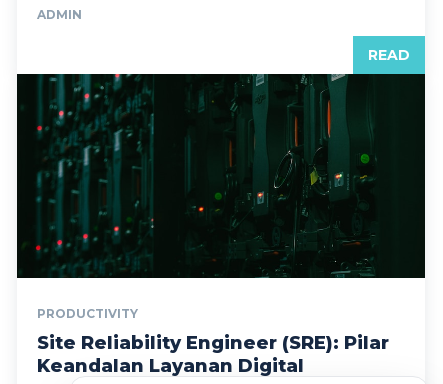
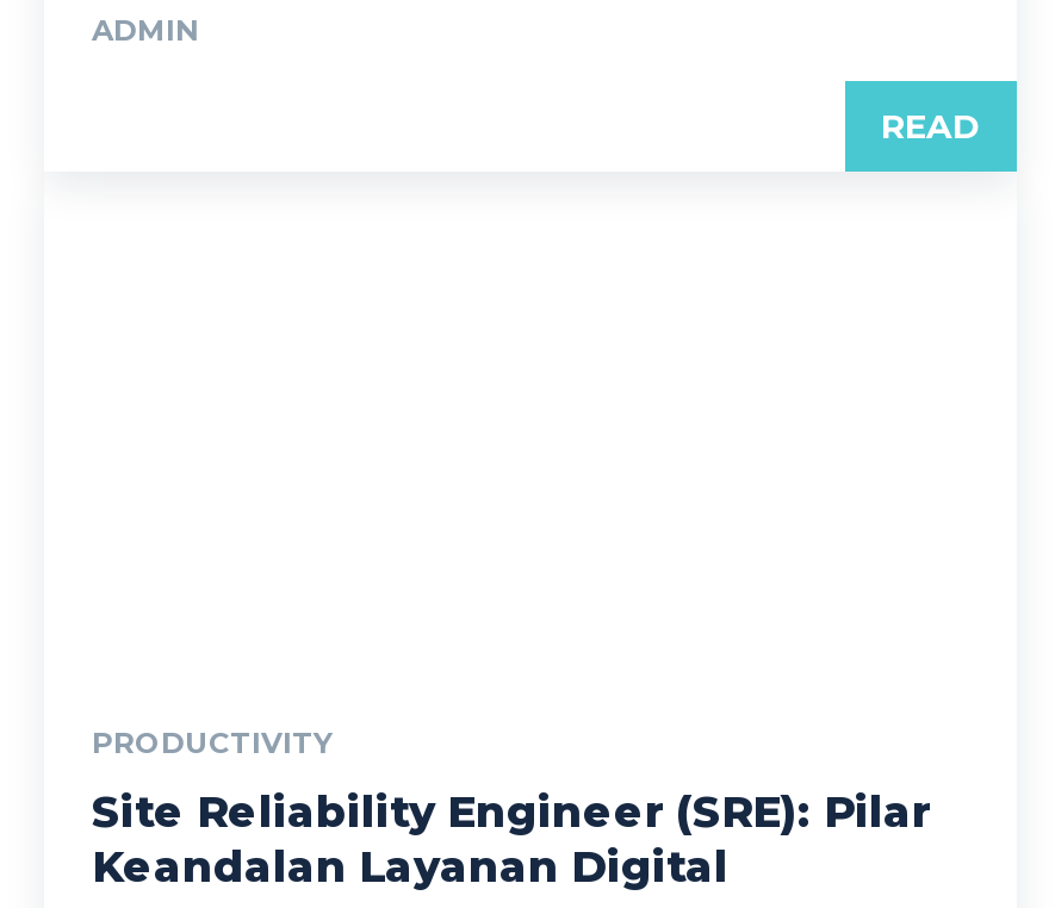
[16,73,426,279] [image] -> none

